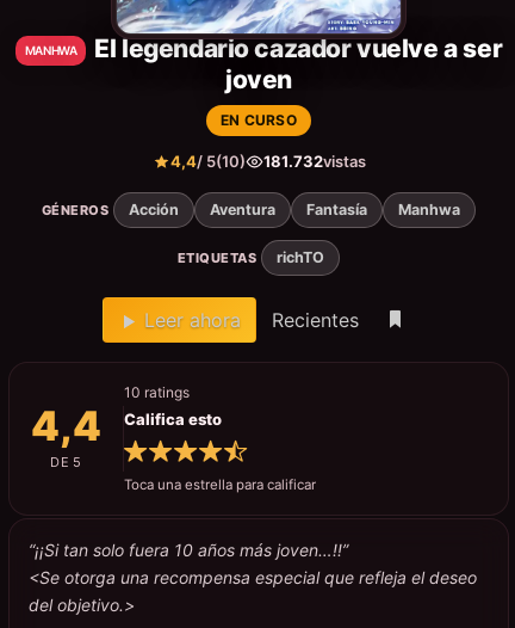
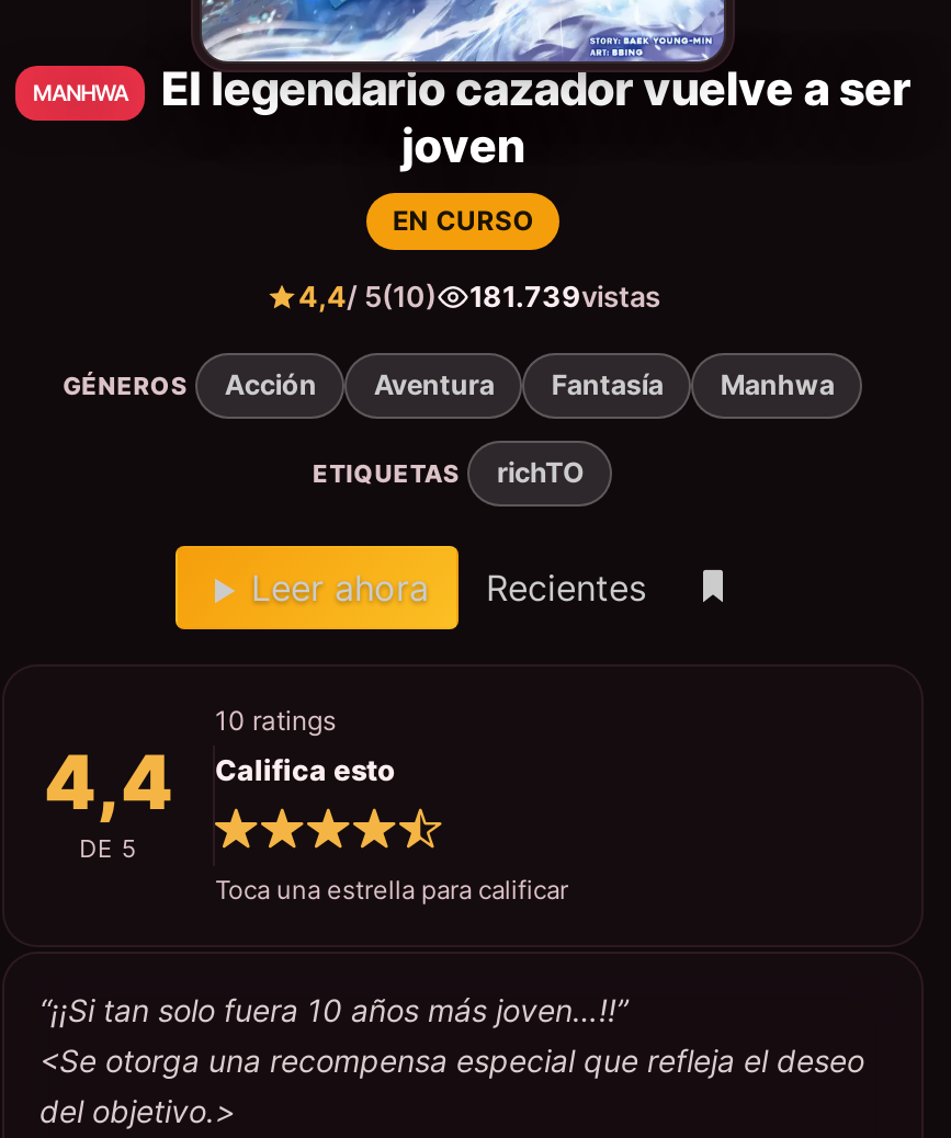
[170,151,365,170] 4,4/ 5(10) 181.732vistas -> [298,278,660,313] 4,4/ 5(10) 181.739vistas

